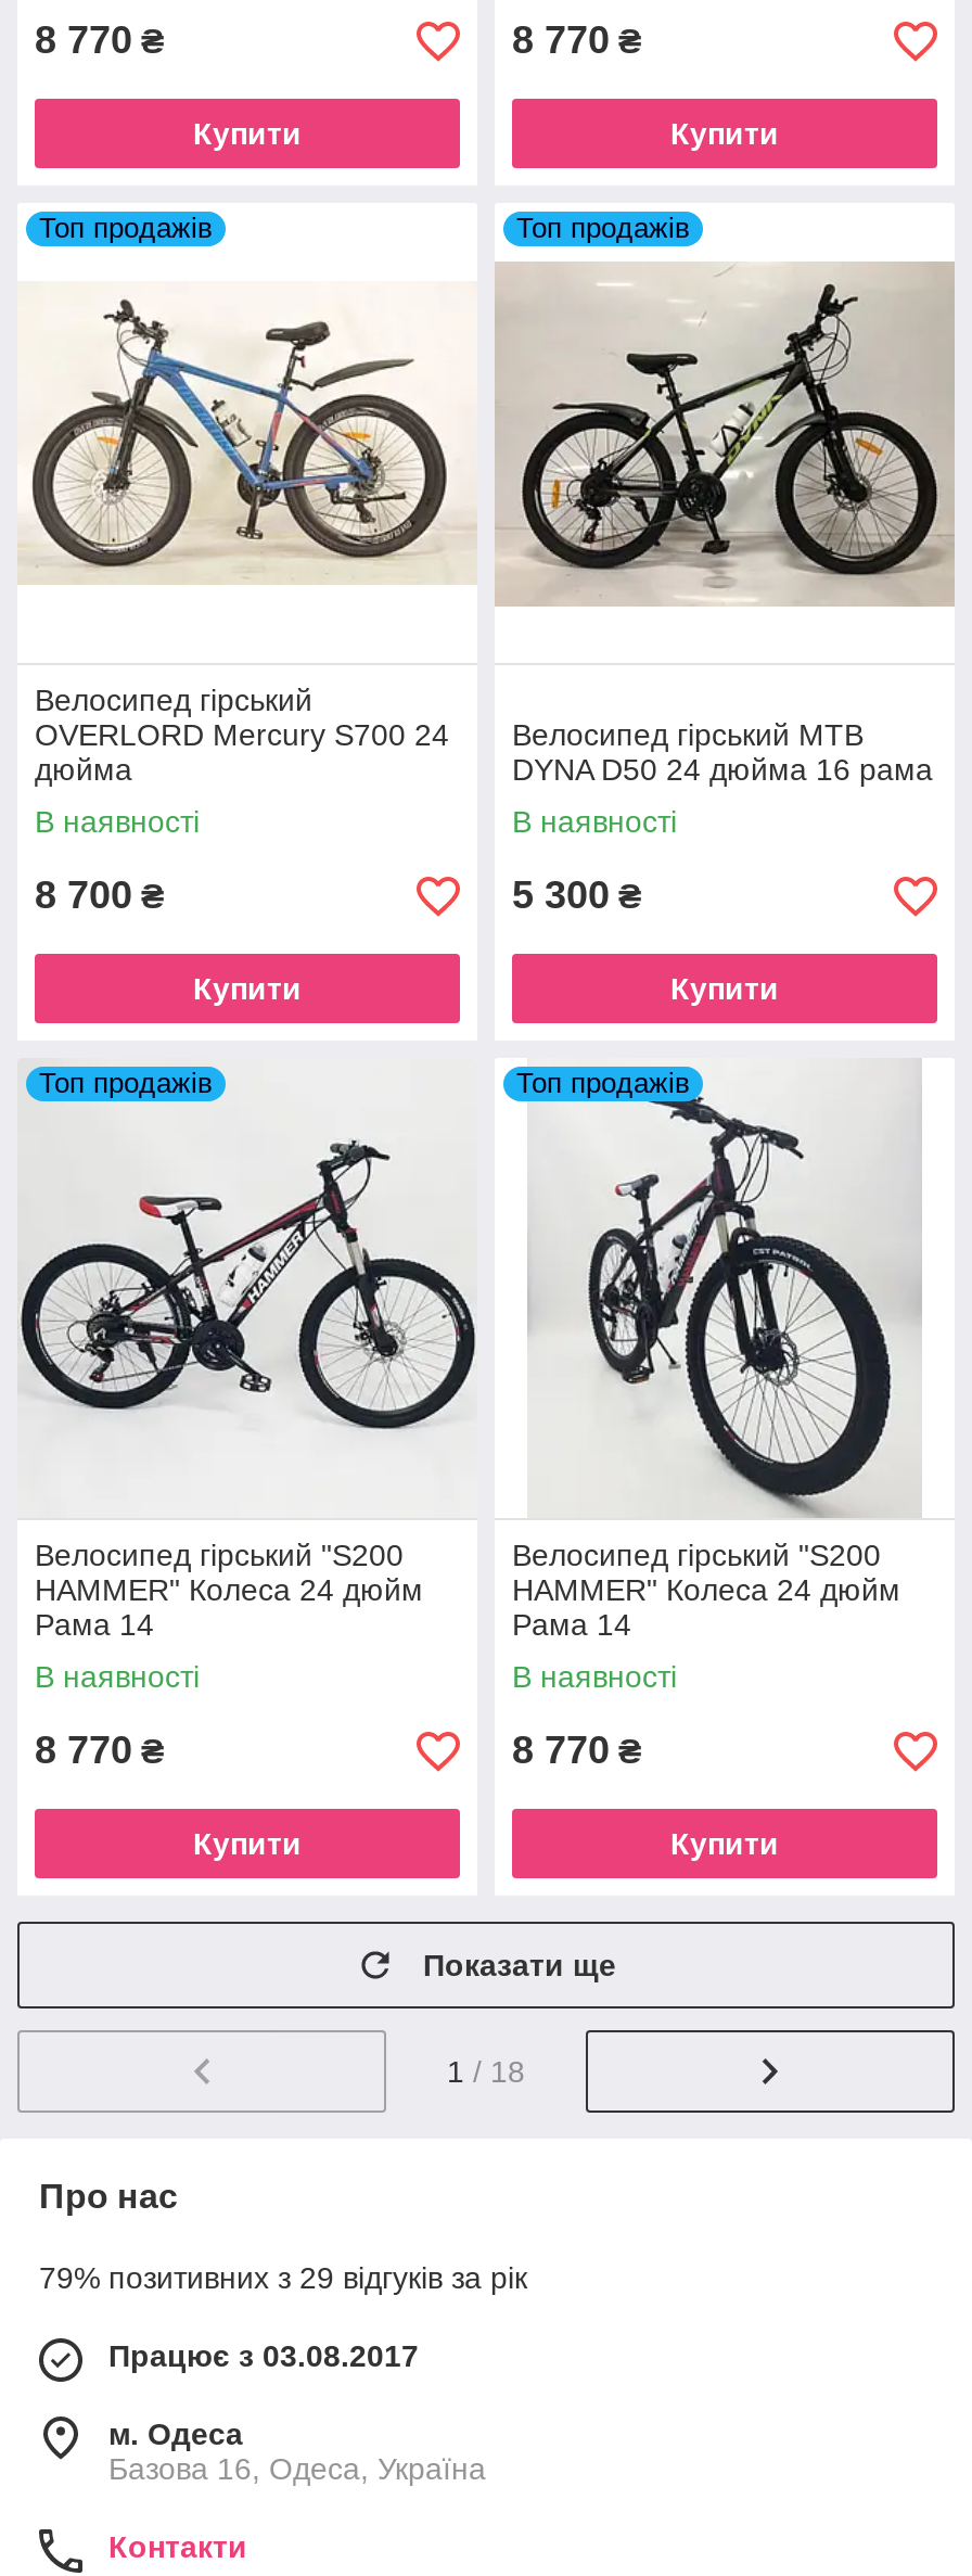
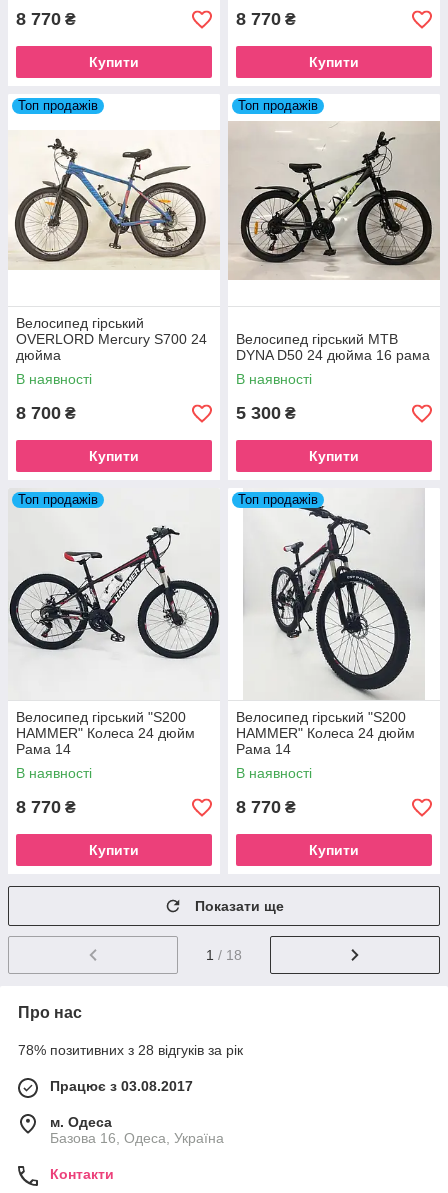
[39,2260,527,2295] 79% позитивних з 29 відгуків за рік -> [18,1042,243,1058] 78% позитивних з 28 відгуків за рік

